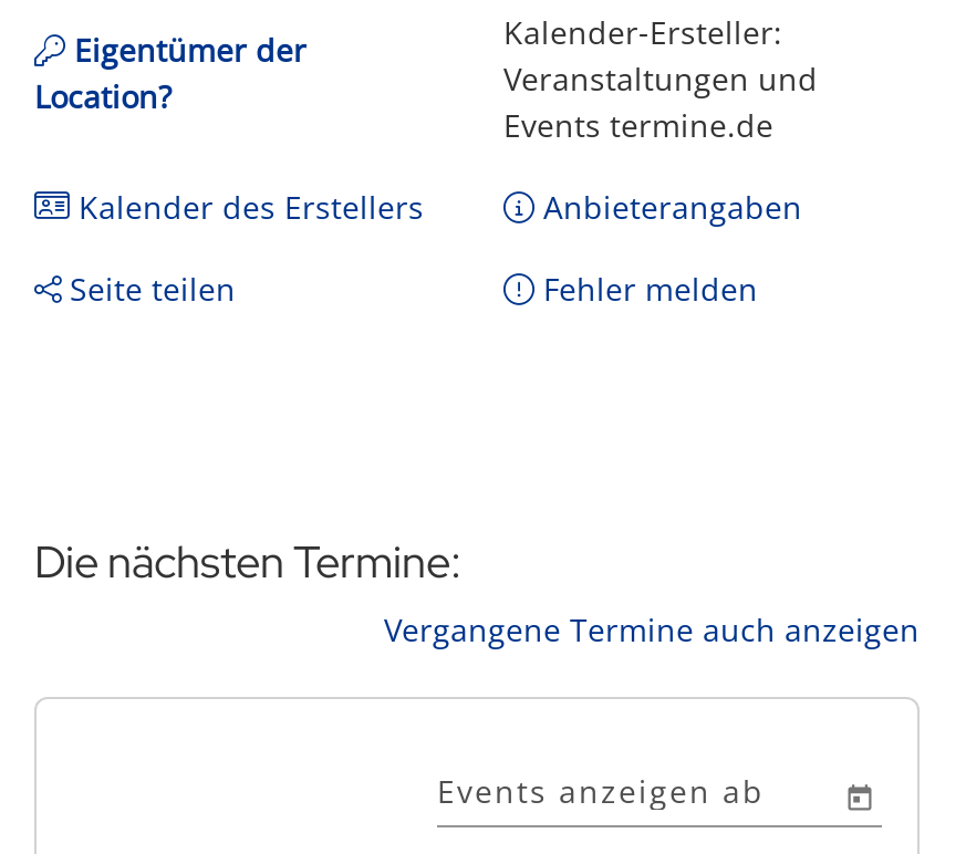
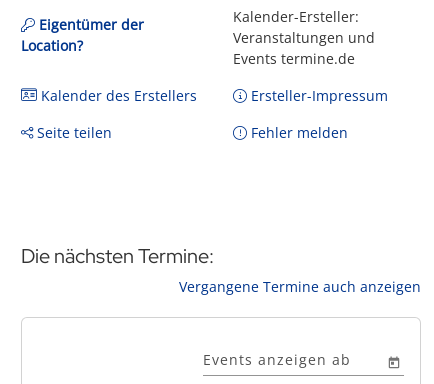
[534,186,802,228] Anbieterangaben -> [247,86,388,105] Ersteller-Impressum

